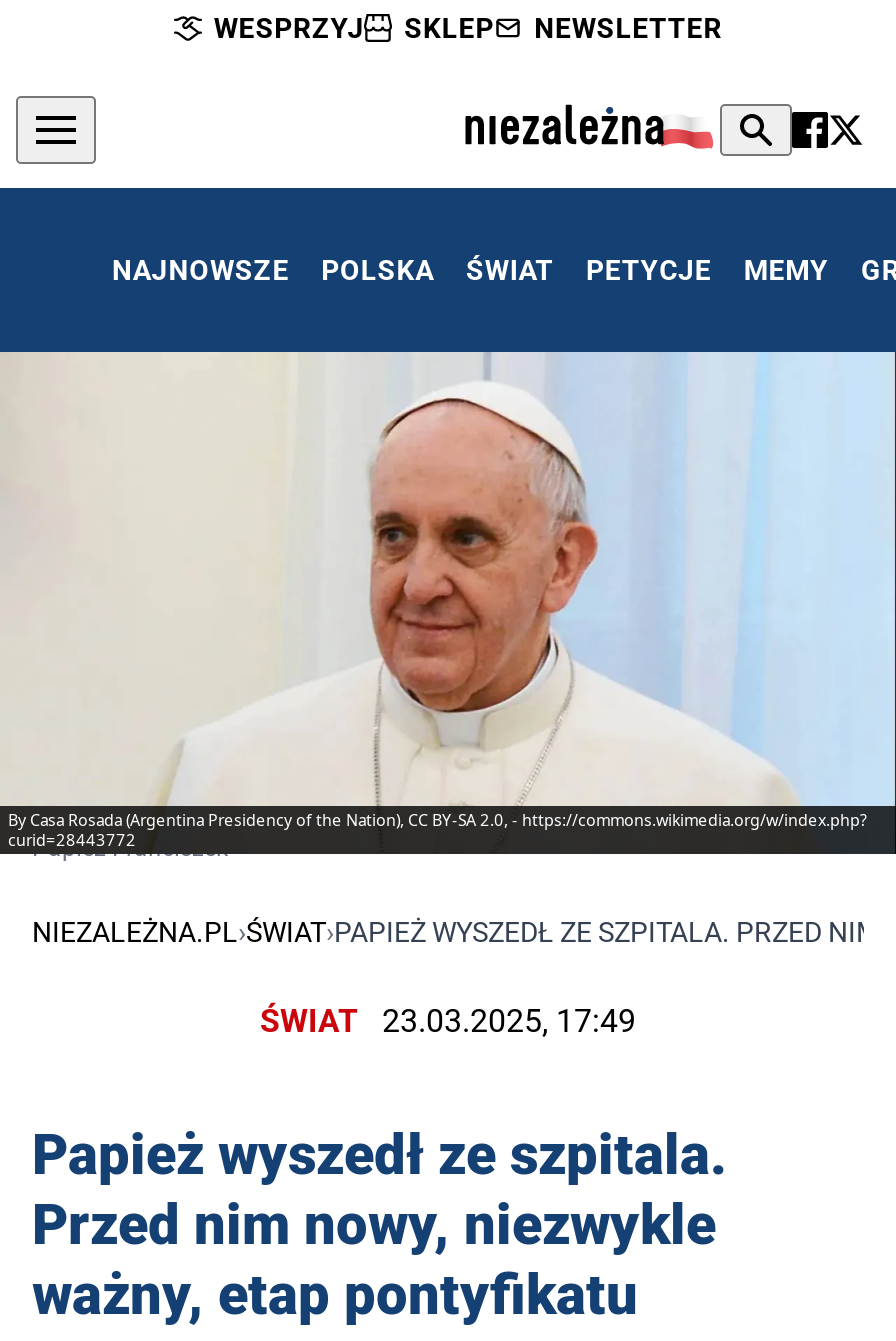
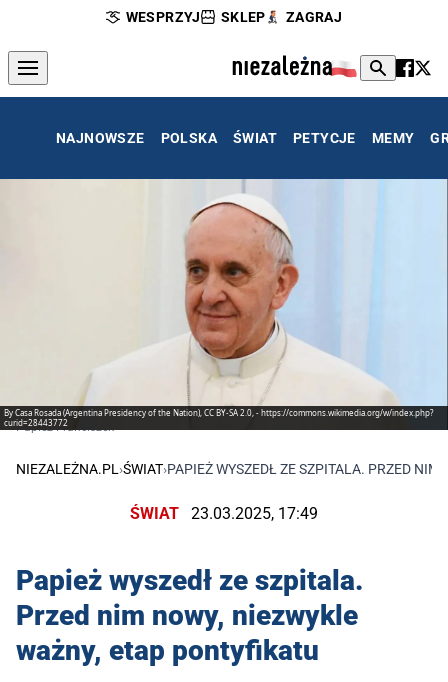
[534,12,722,44] NEWSLETTER -> [286,9,342,25] ZAGRAJ

